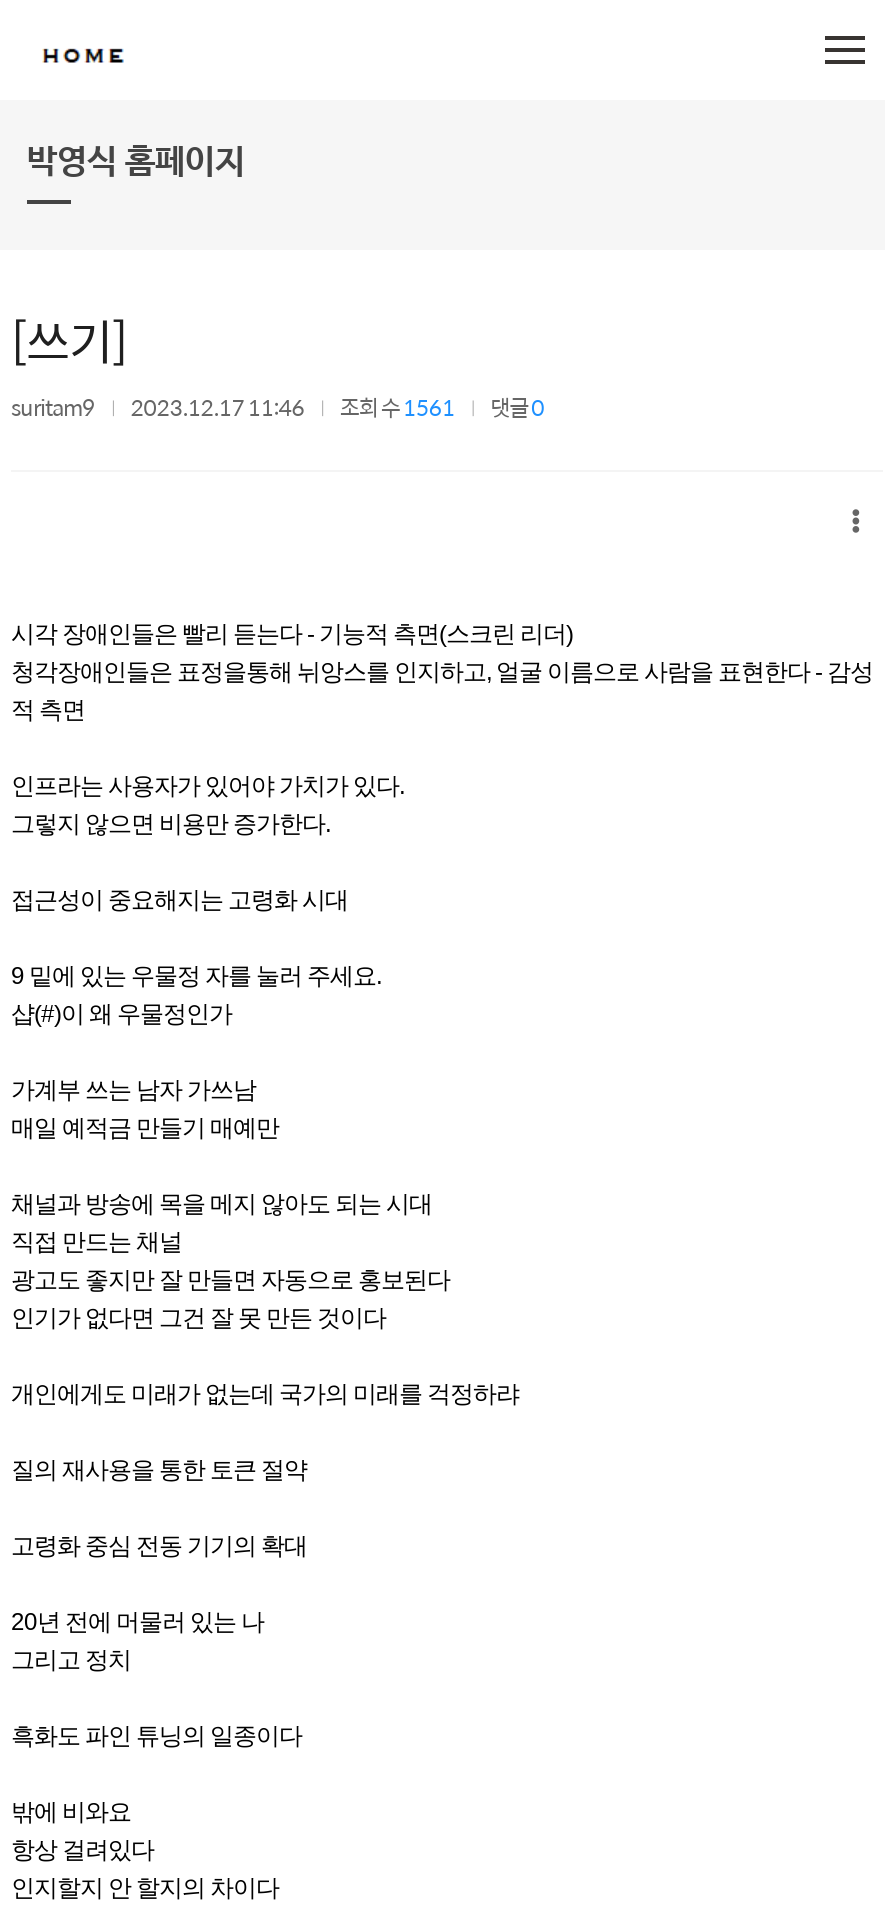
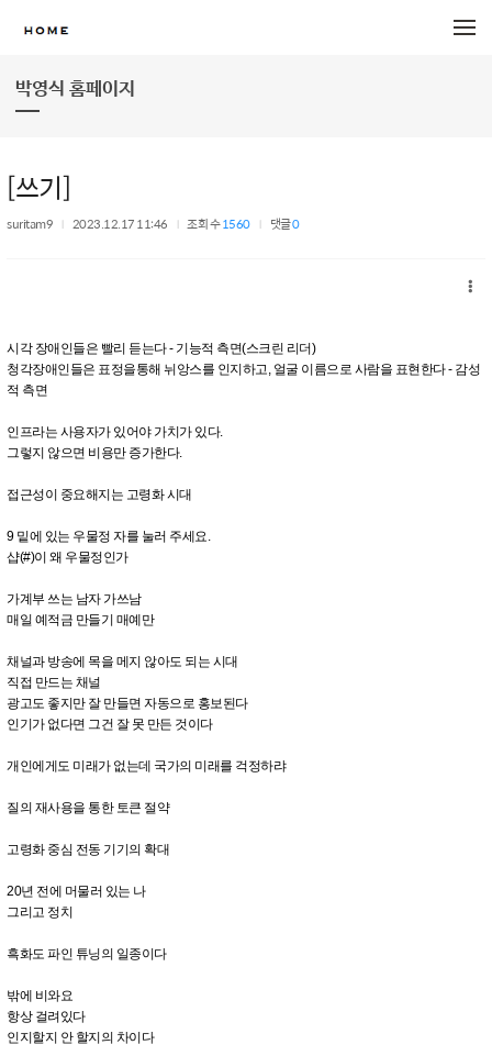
[11,390,544,424] suritam9 2023.12.17 11:46 조회 수1561 댓글0 -> [7,214,299,233] suritam9 2023.12.17 11:46 조회 수1560 댓글0

